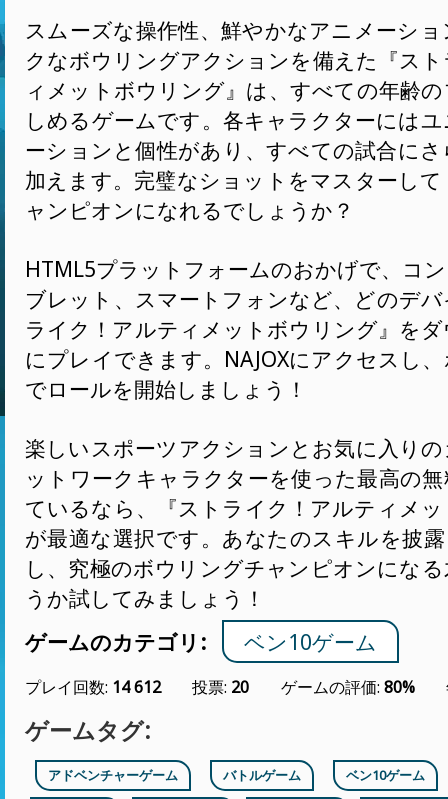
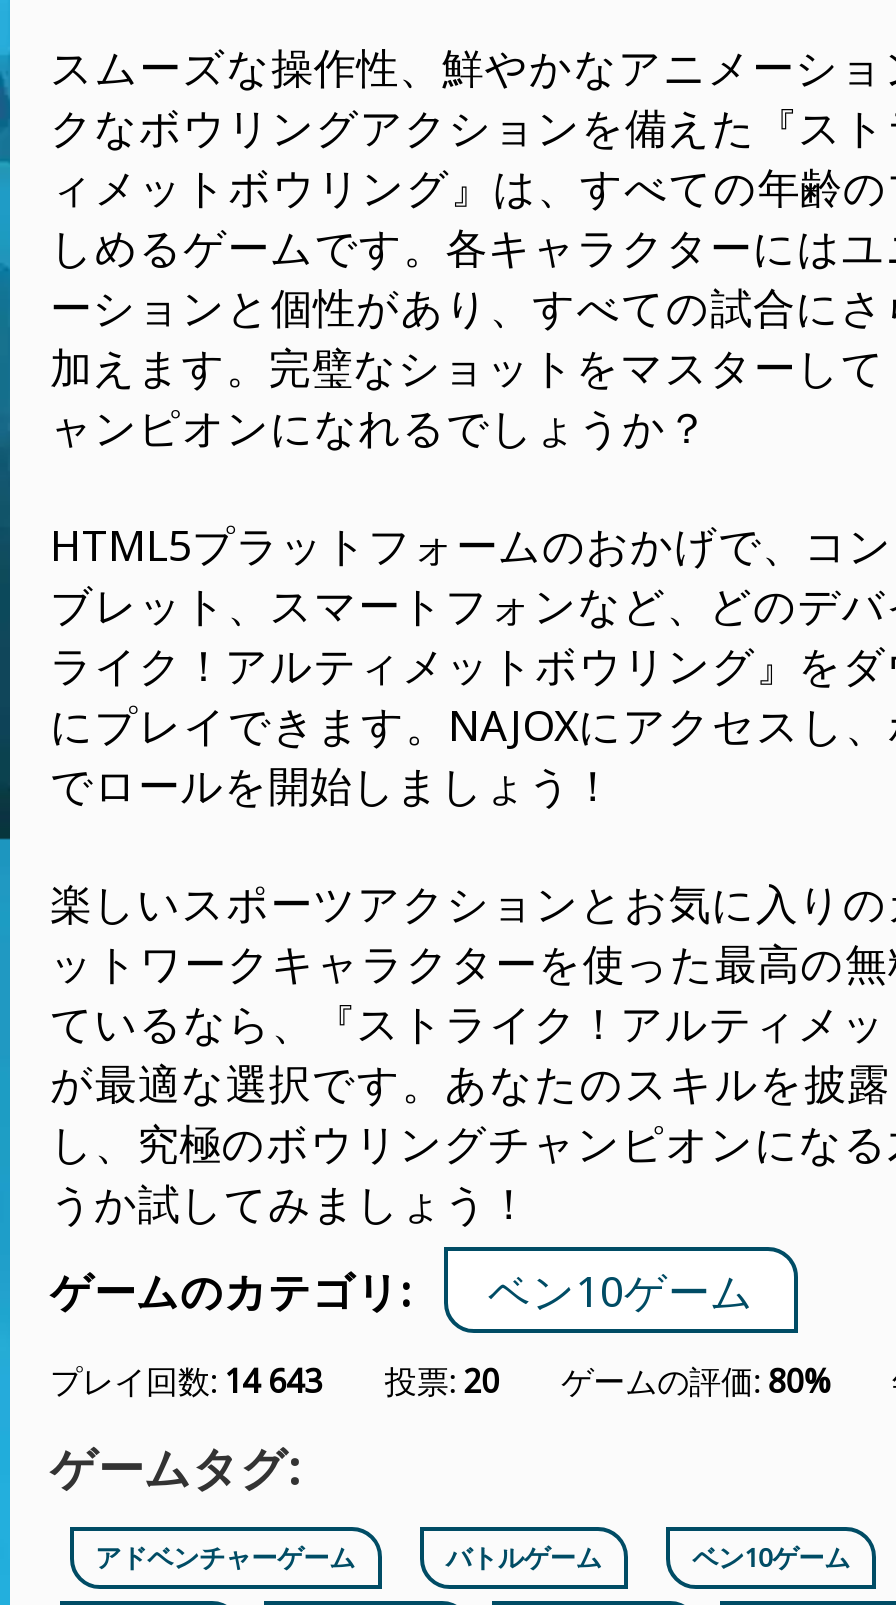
[25,676,161,698] プレイ回数: 14 612 -> [50,1359,322,1403] プレイ回数: 14 643

